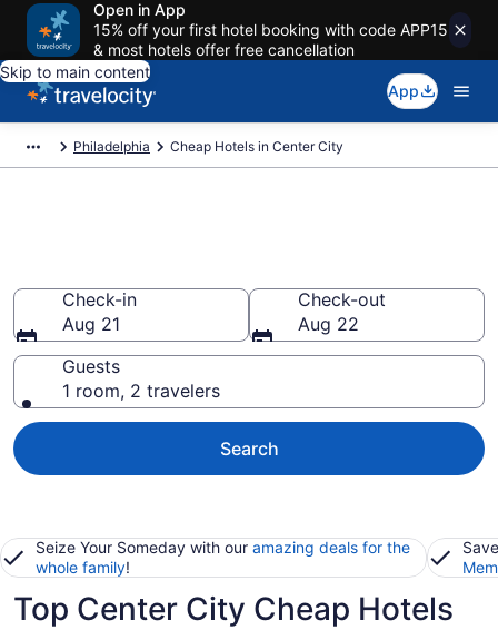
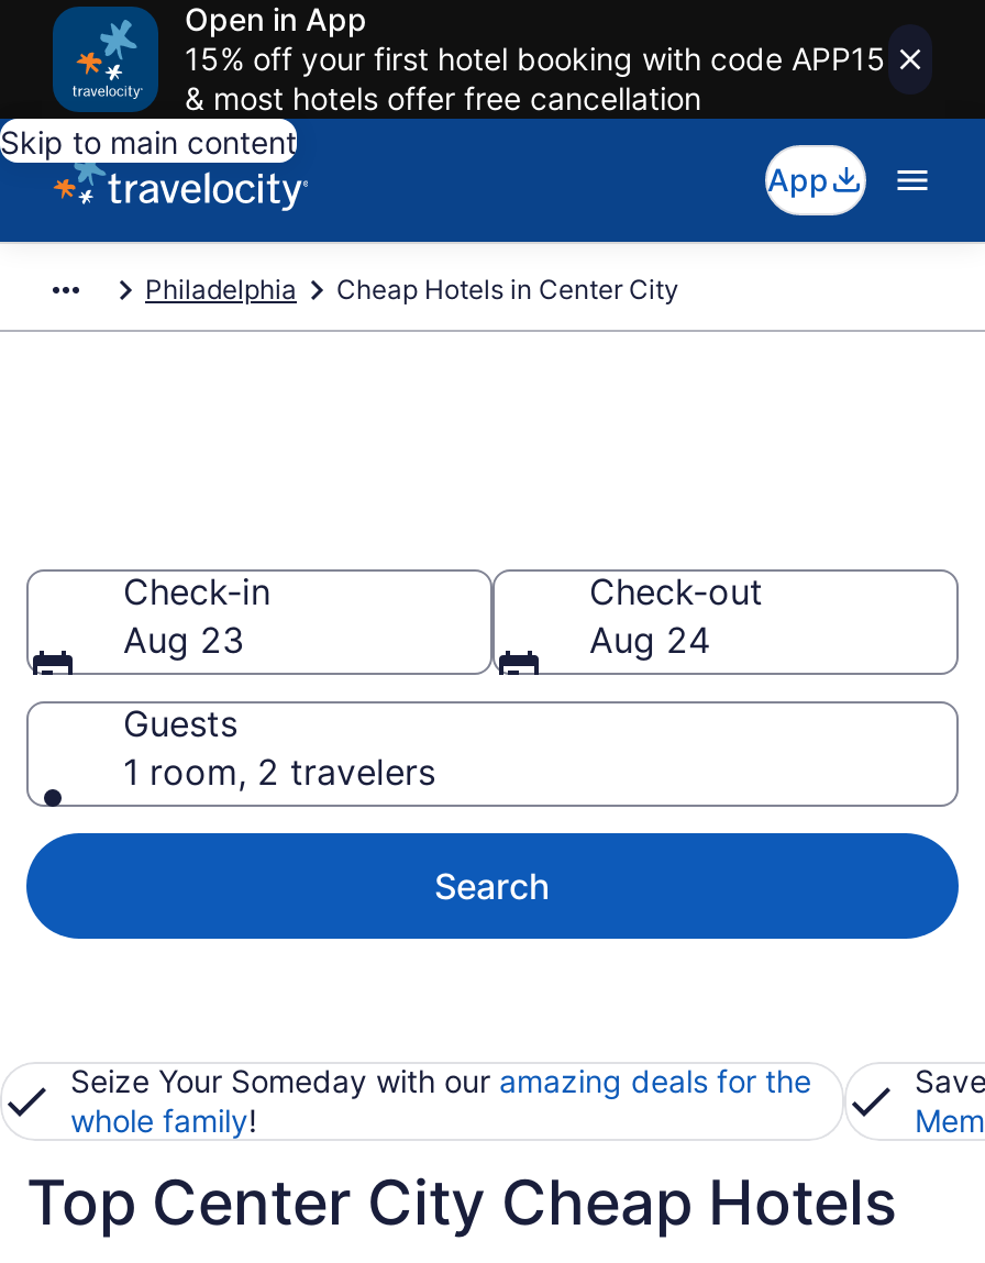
[62,313,120,335] Aug 21 -> [123,618,244,662] Aug 23
[298,313,359,335] Aug 22 -> [589,618,710,662] Aug 24

